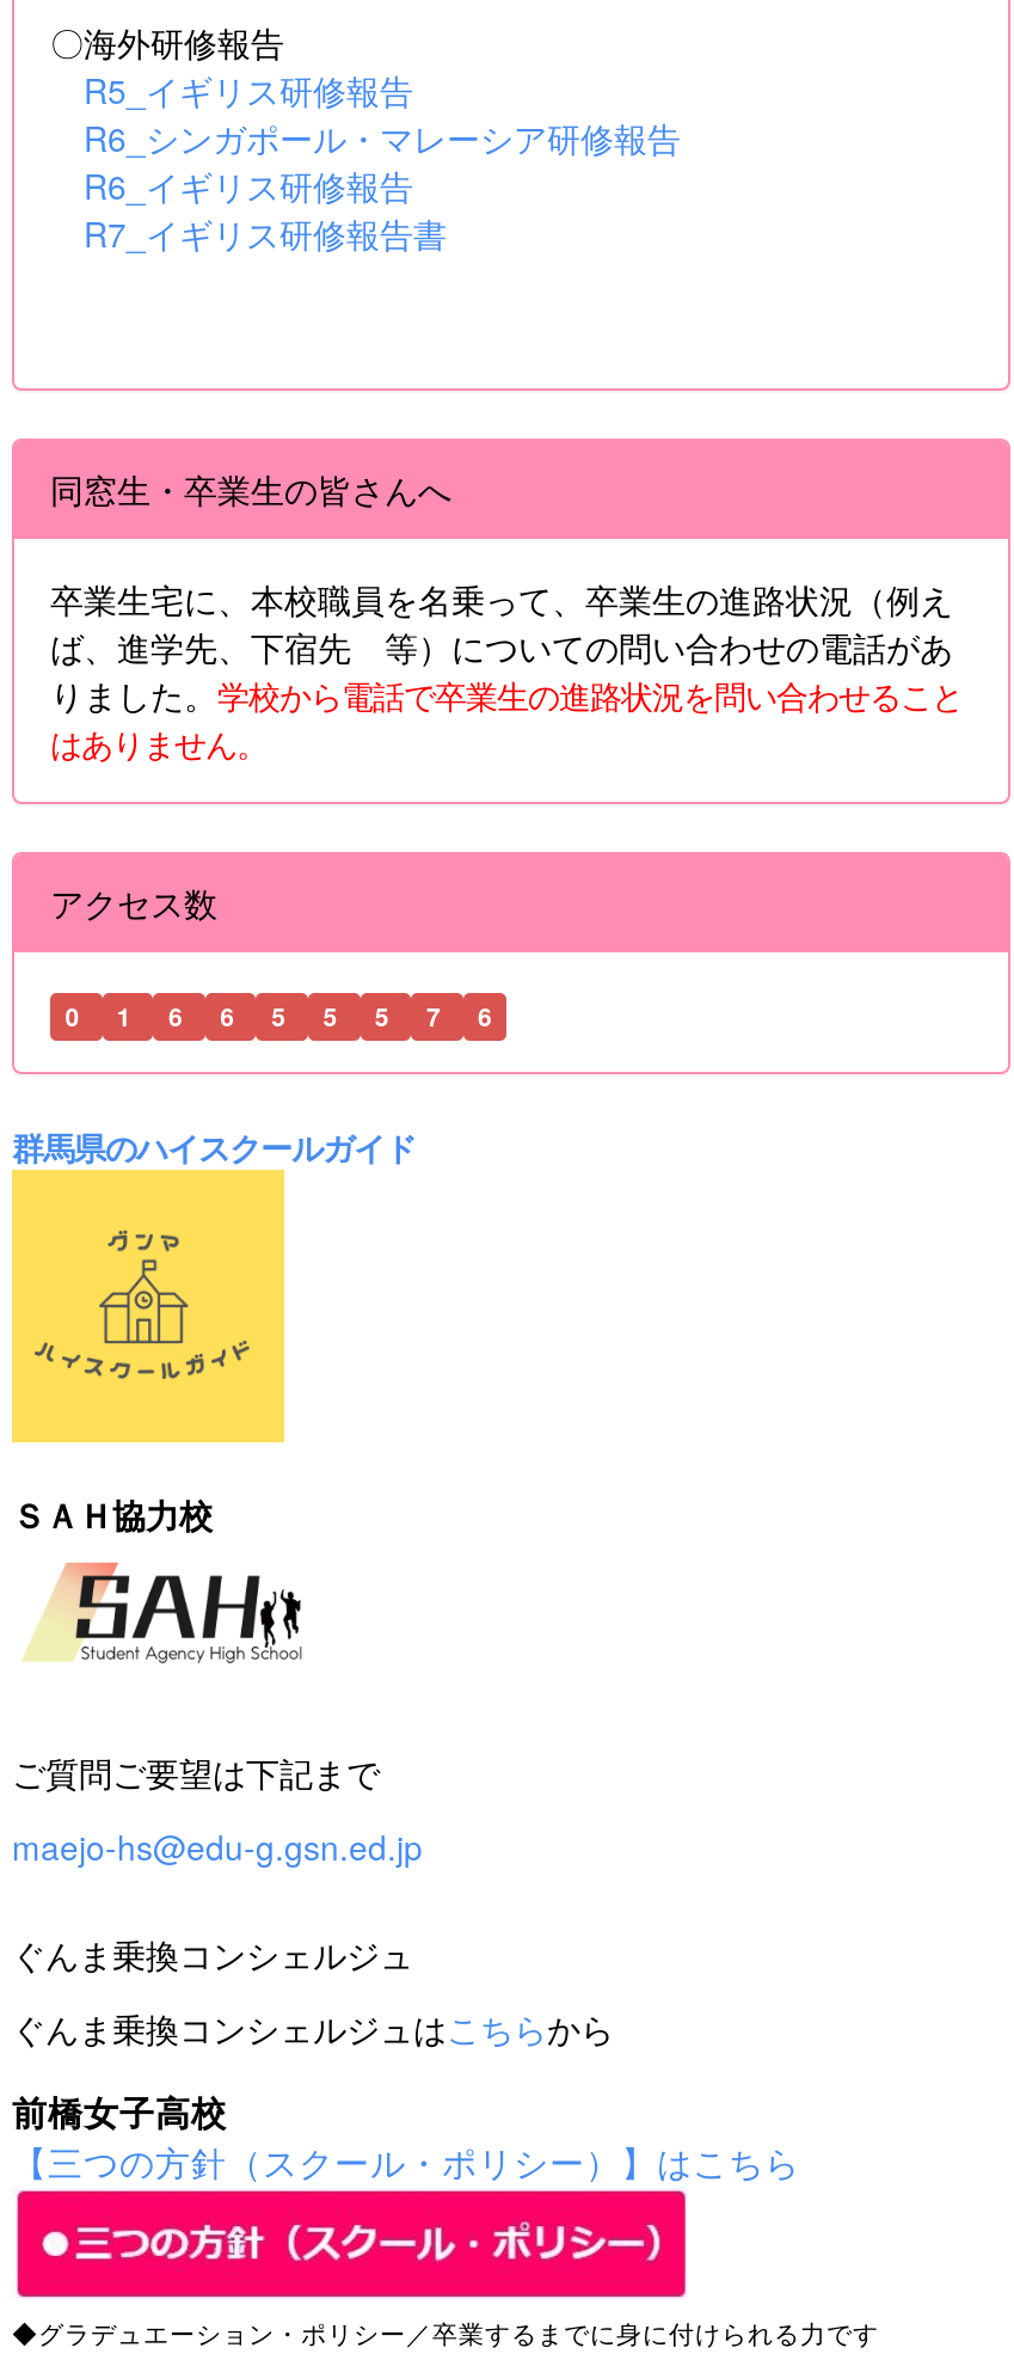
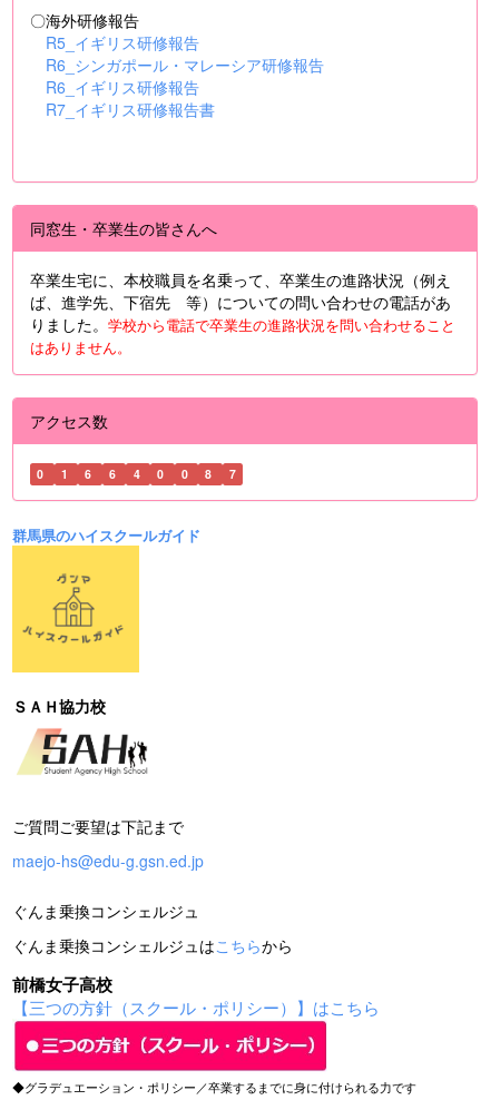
[272,997,396,1033] 5 | 5 | 5 -> [133,465,215,482] 4 | 0 | 0 | 8
[478,997,492,1033] 6 -> none

